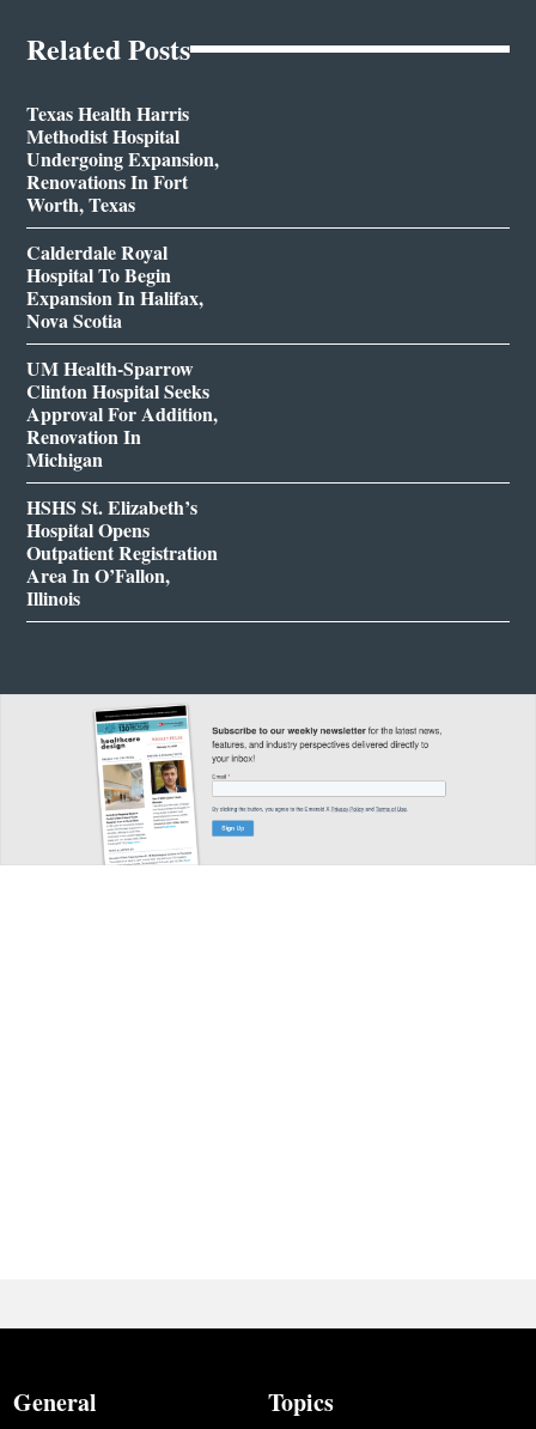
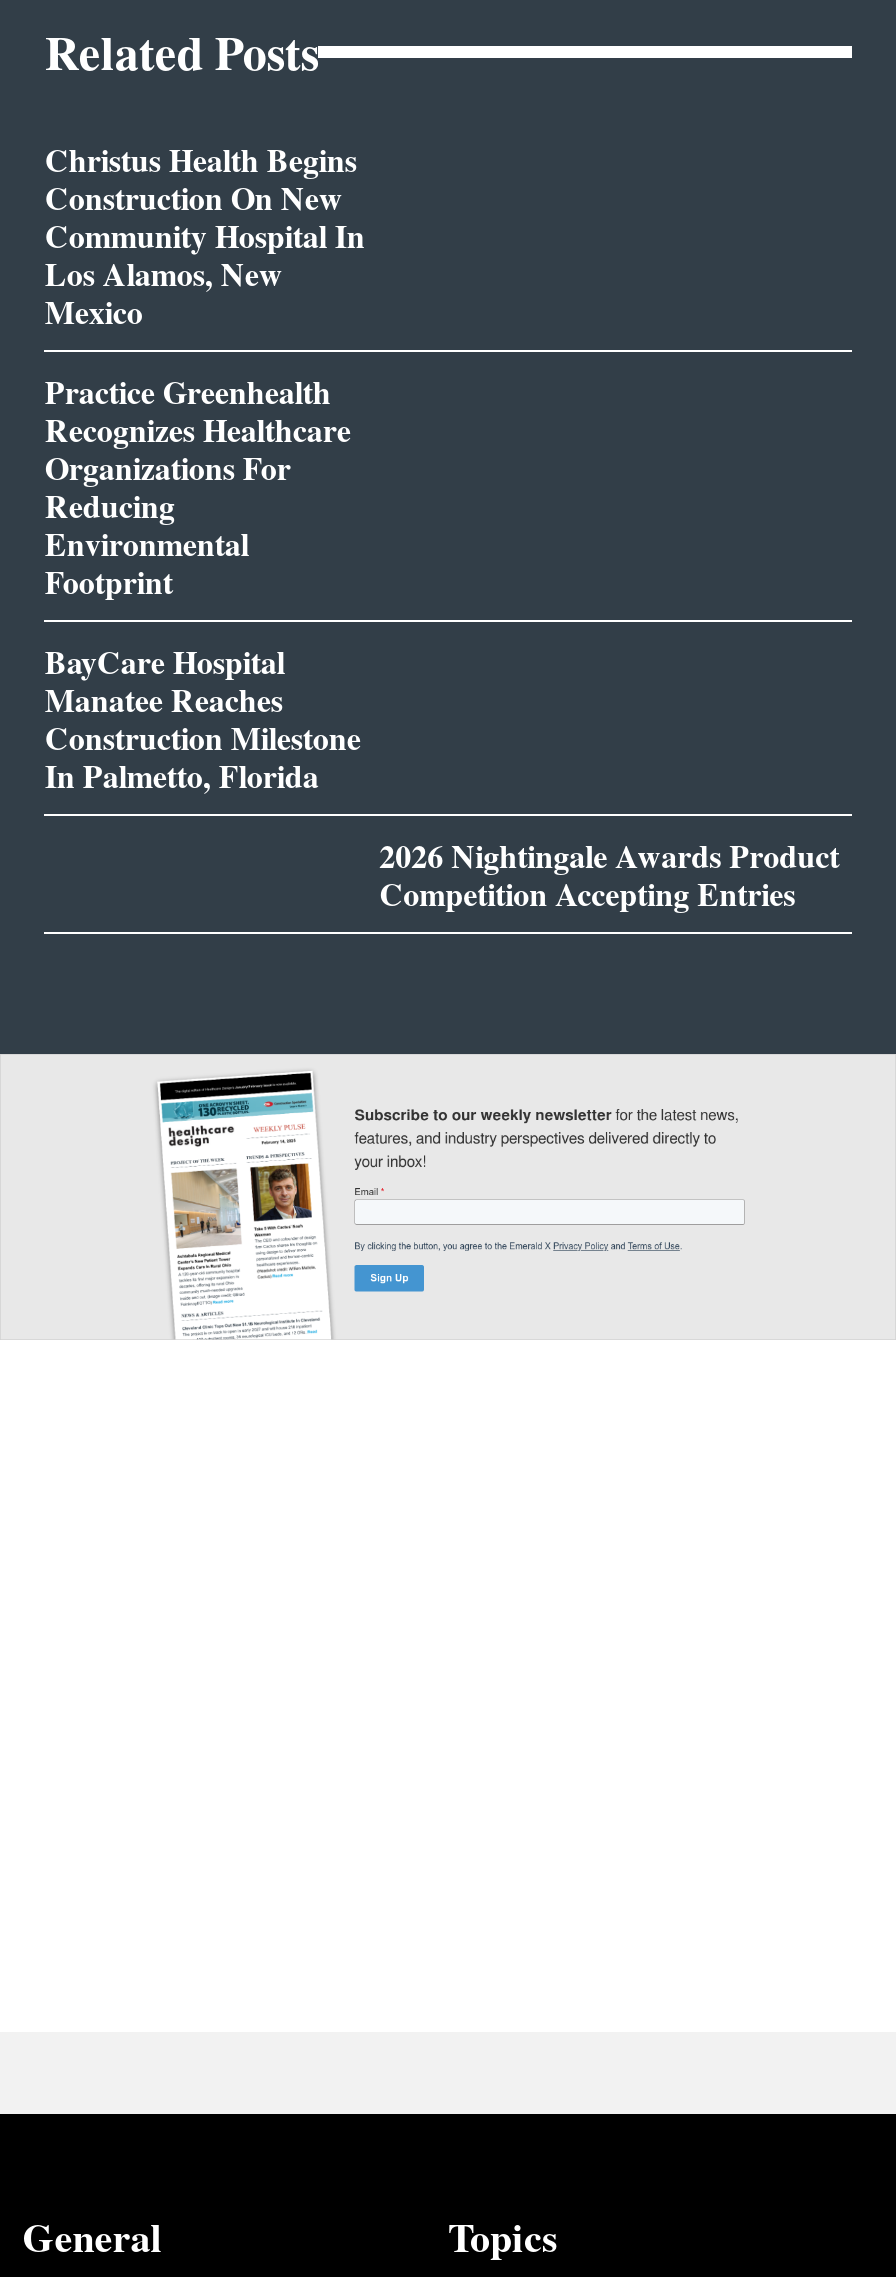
[27,100,219,218] Texas Health Harris | Methodist Hospital | Undergoing Expansion, | Renovations In Fort | Worth, Texas -> [45,136,365,334] Christus Health Begins | Construction On New | Community Hospital In | Los Alamos, New | Mexico
[27,238,204,334] Calderdale Royal | Hospital To Begin | Expansion In Halifax, | Nova Scotia -> [45,368,351,604] Practice Greenhealth | Recognizes Healthcare | Organizations For | Reducing | Environmental | Footprint
[27,354,218,473] UM Health-Sparrow | Clinton Hospital Seeks | Approval For Addition, | Renovation In | Michigan -> [45,638,361,798] BayCare Hospital | Manatee Reaches | Construction Milestone | In Palmetto, Florida
[27,493,218,612] HSHS St. Elizabeth’s | Hospital Opens | Outpatient Registration | Area In O’Fallon, | Illinois -> [379,832,839,916] 2026 Nightingale Awards Product | Competition Accepting Entries

